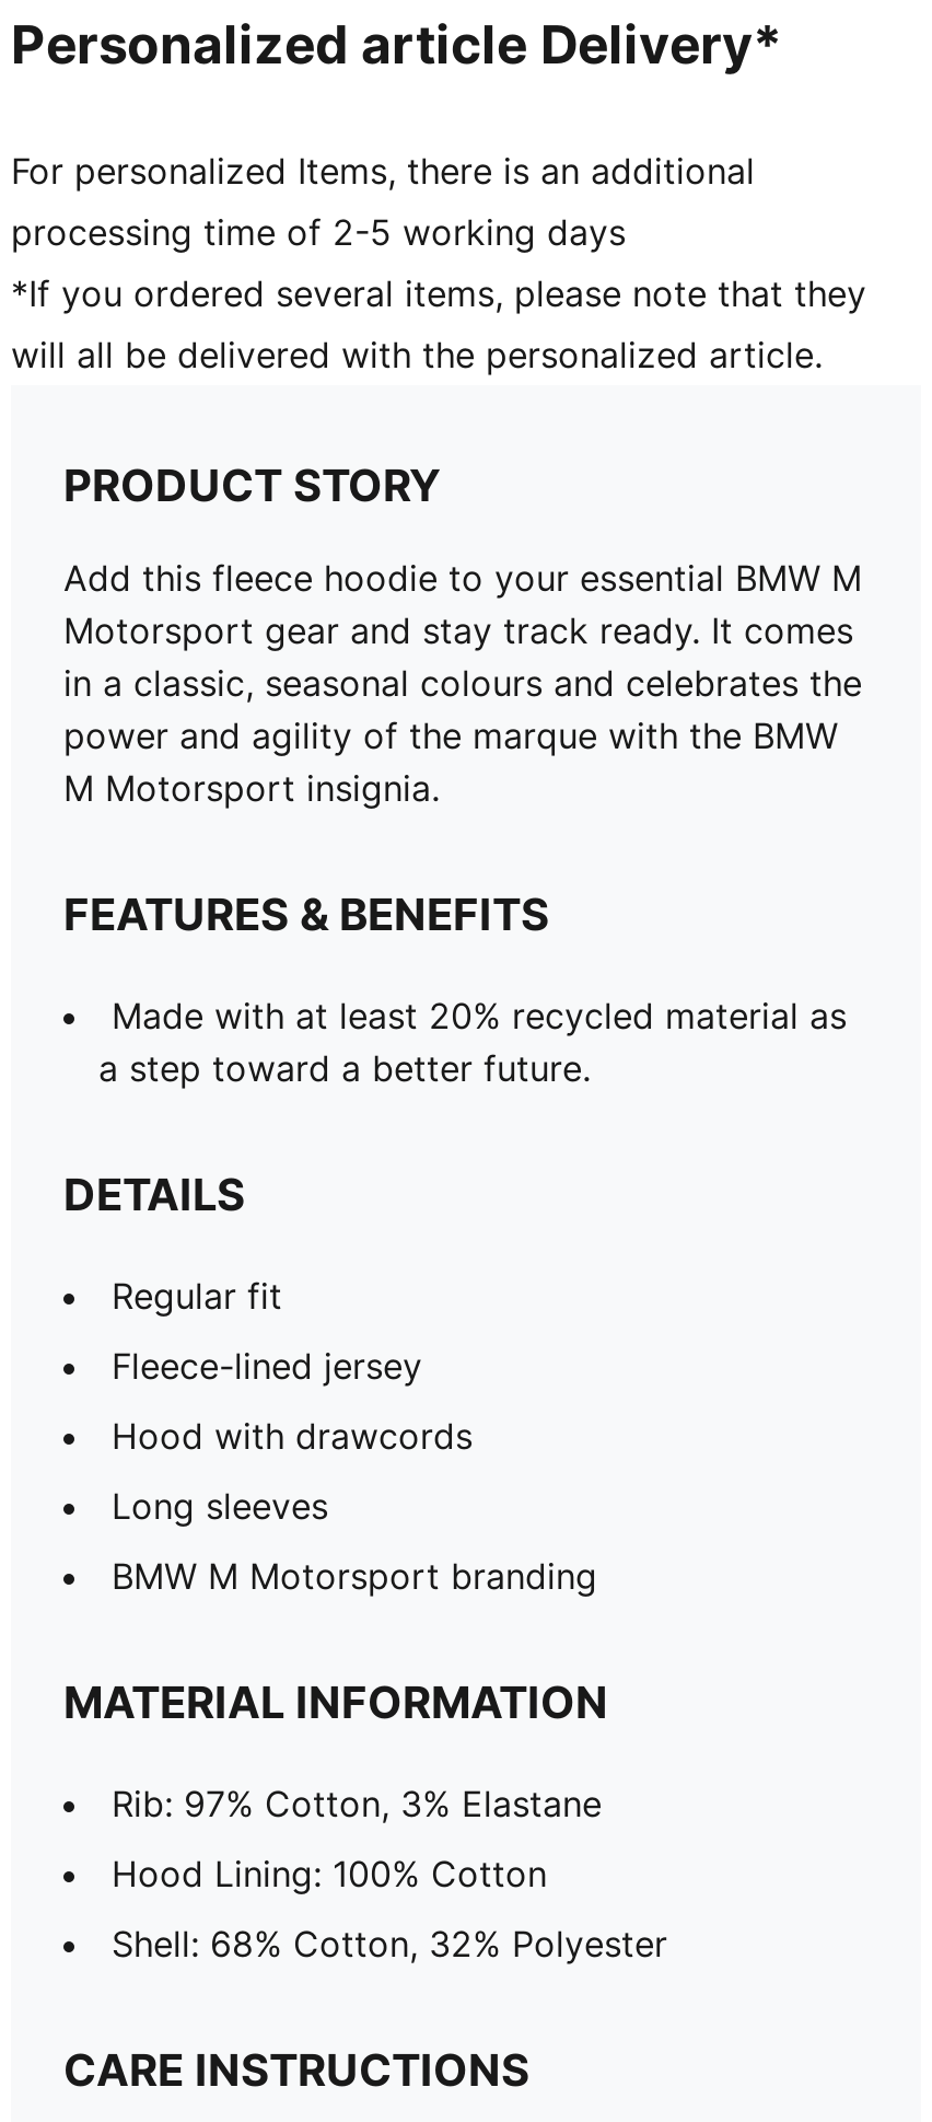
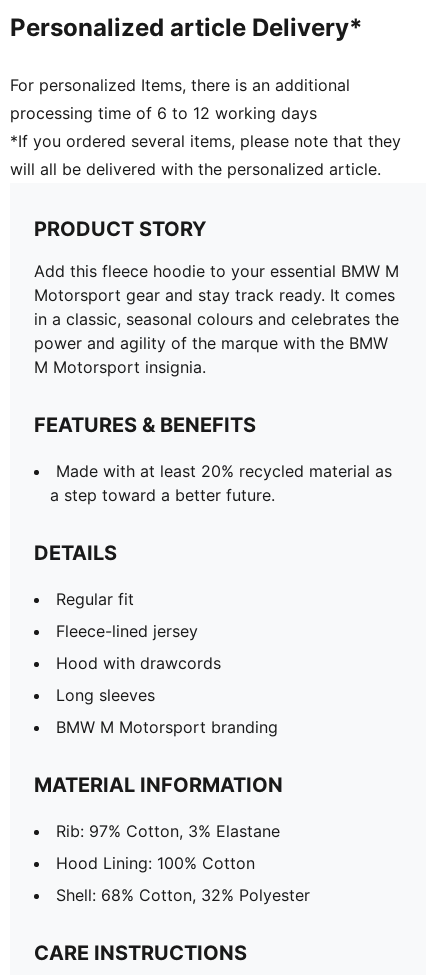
[11,210,626,254] processing time of 2-5 working days -> [10,103,317,123] processing time of 6 to 12 working days

